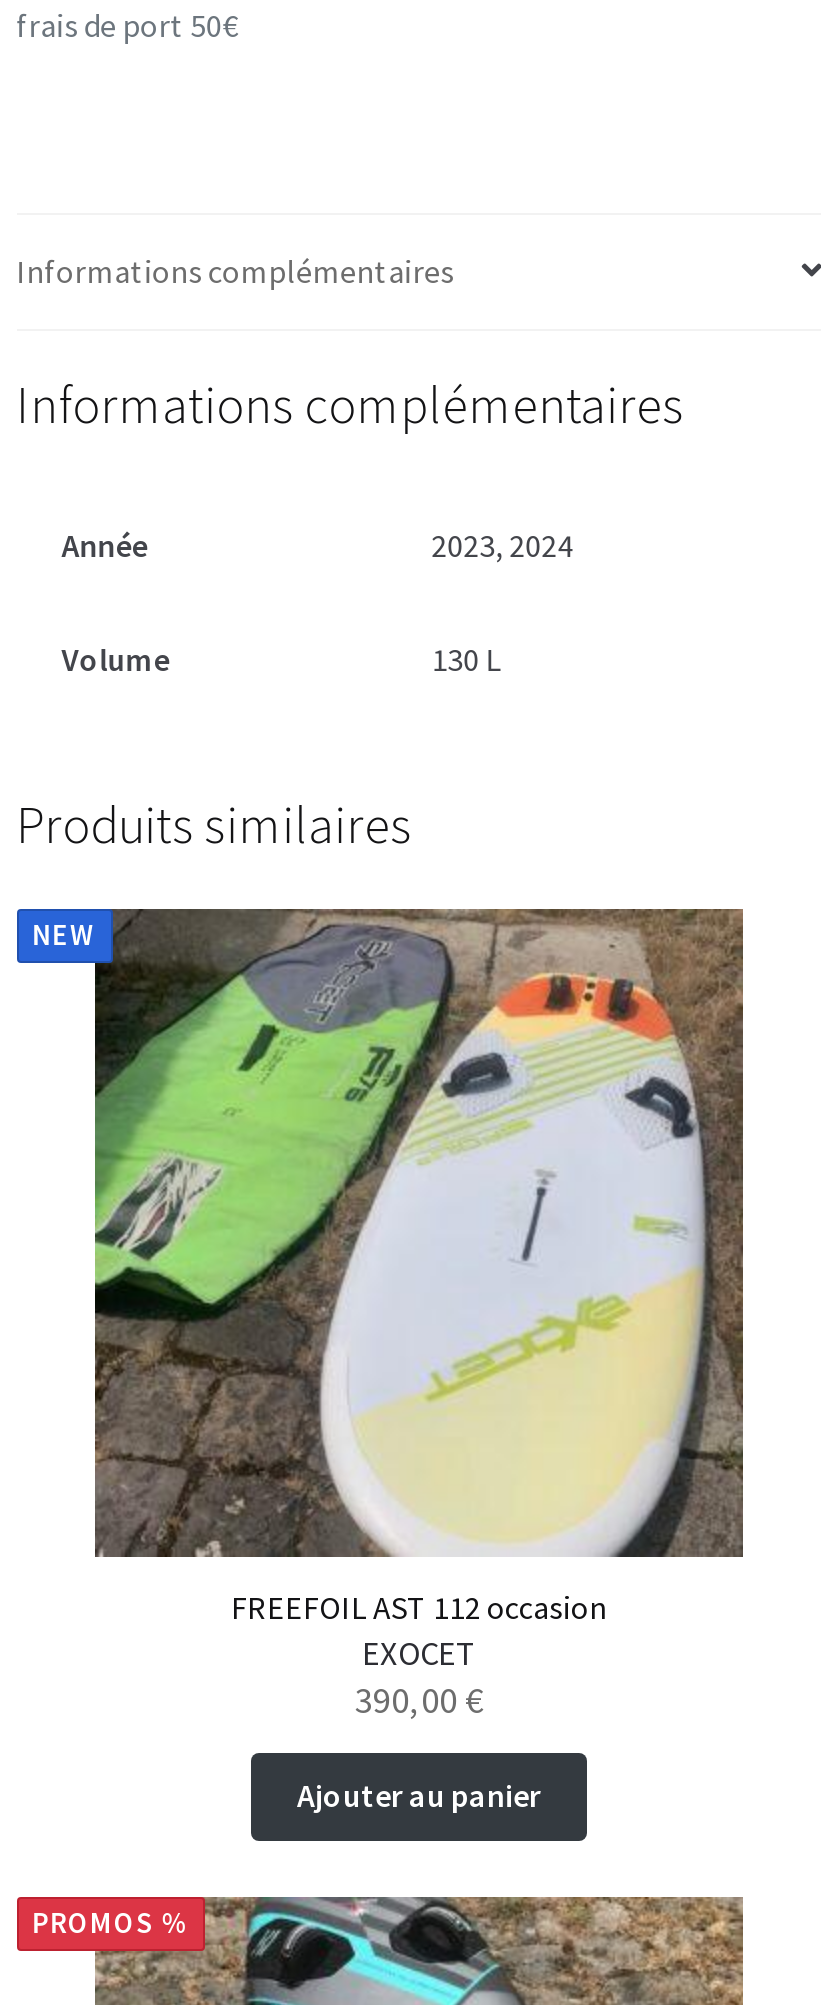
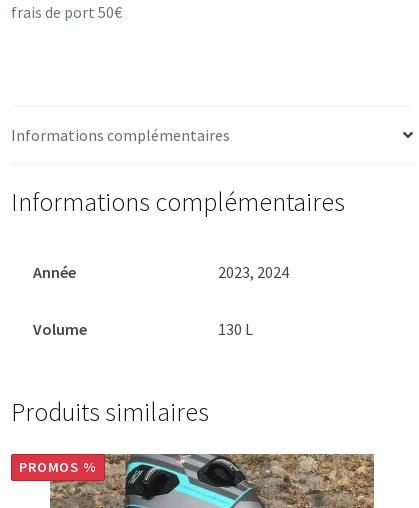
[32,906,745,1558] [image] | NEW -> none
[231,1586,607,1815] FREEFOIL AST 112 occasion | EXOCET | 390,00 € | Ajouter au panier -> none

